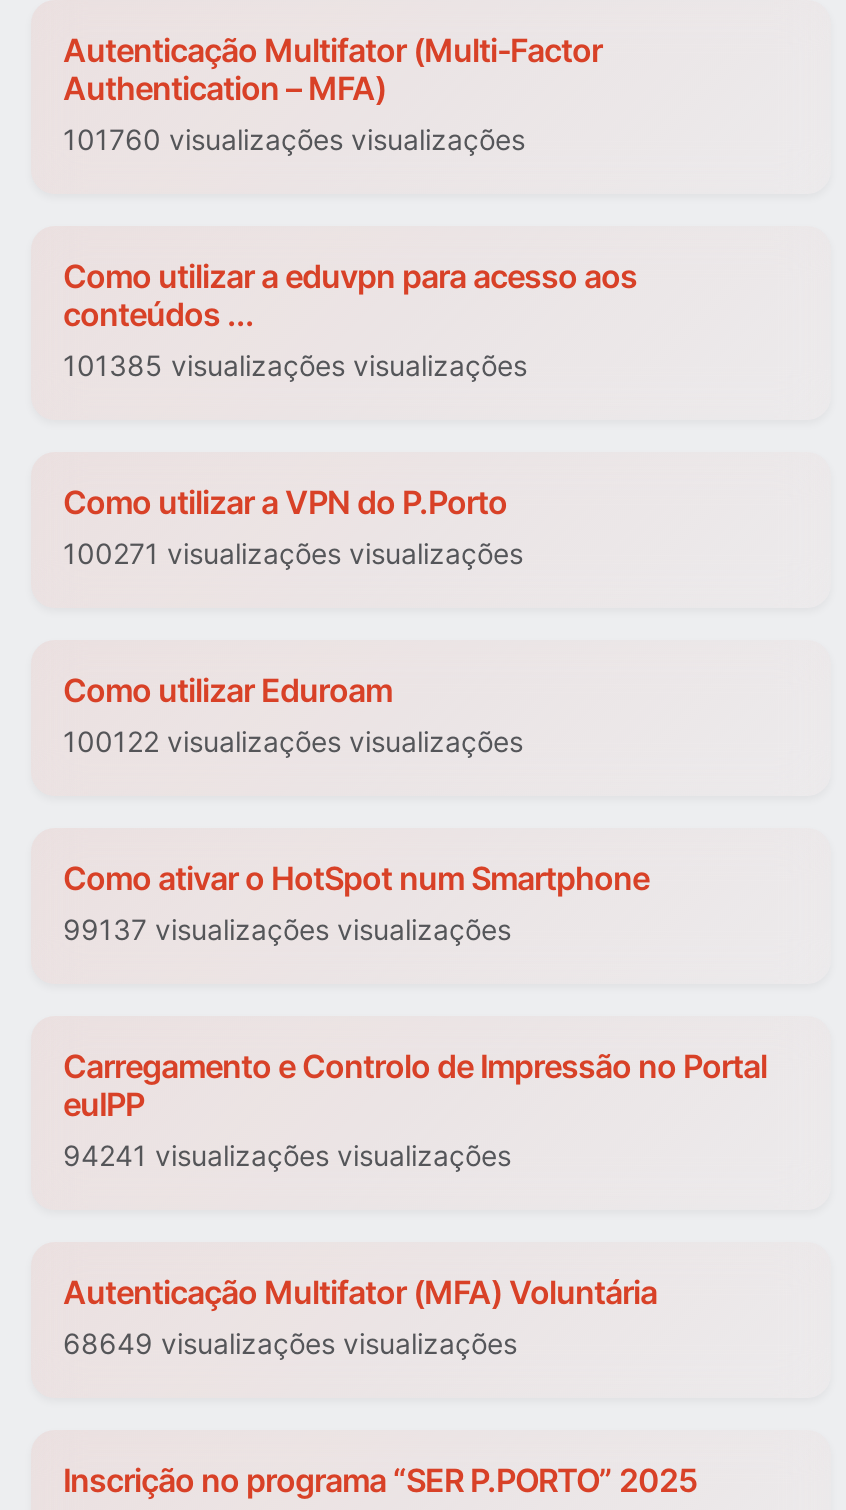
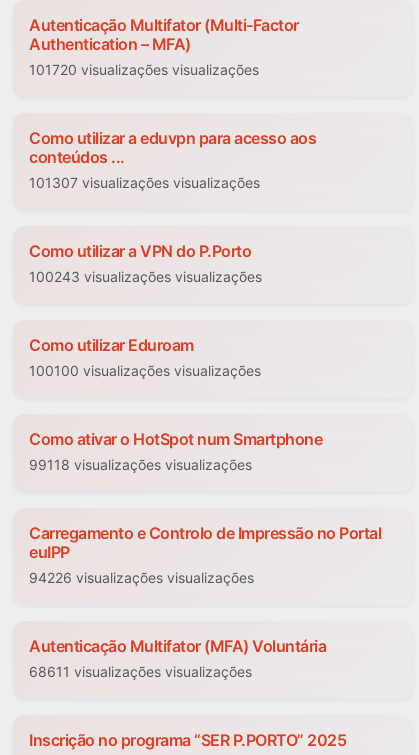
[63,123,525,157] 101760 visualizações visualizações -> [29,61,259,78] 101720 visualizações visualizações
[63,349,527,383] 101385 visualizações visualizações -> [29,174,260,191] 101307 visualizações visualizações
[63,537,523,571] 100271 visualizações visualizações -> [29,268,262,285] 100243 visualizações visualizações
[63,725,523,759] 100122 visualizações visualizações -> [29,362,261,379] 100100 visualizações visualizações
[63,913,511,947] 99137 visualizações visualizações -> [29,456,252,473] 99118 visualizações visualizações
[63,1139,511,1173] 94241 visualizações visualizações -> [29,569,254,586] 94226 visualizações visualizações
[63,1327,517,1361] 68649 visualizações visualizações -> [29,663,252,680] 68611 visualizações visualizações

